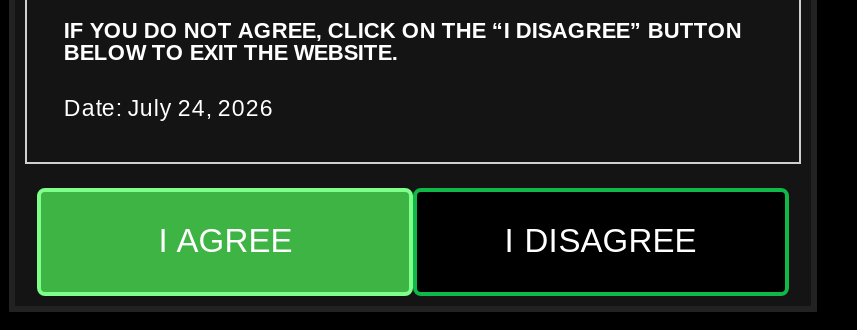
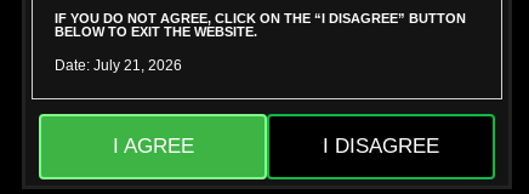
[64,95,274,121] Date: July 24, 2026 -> [55,57,182,73] Date: July 21, 2026

